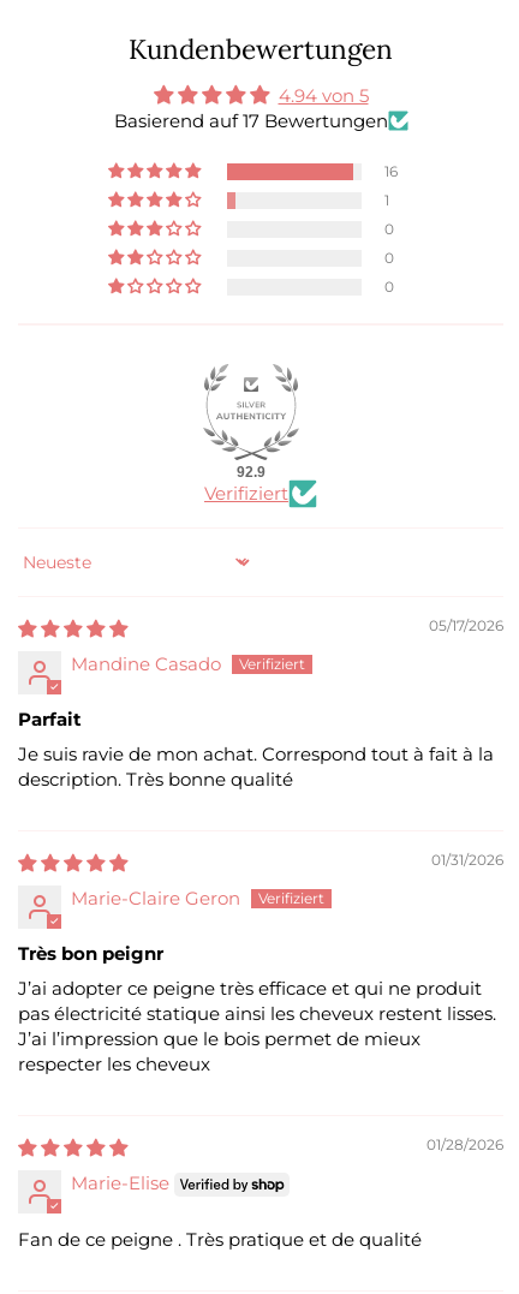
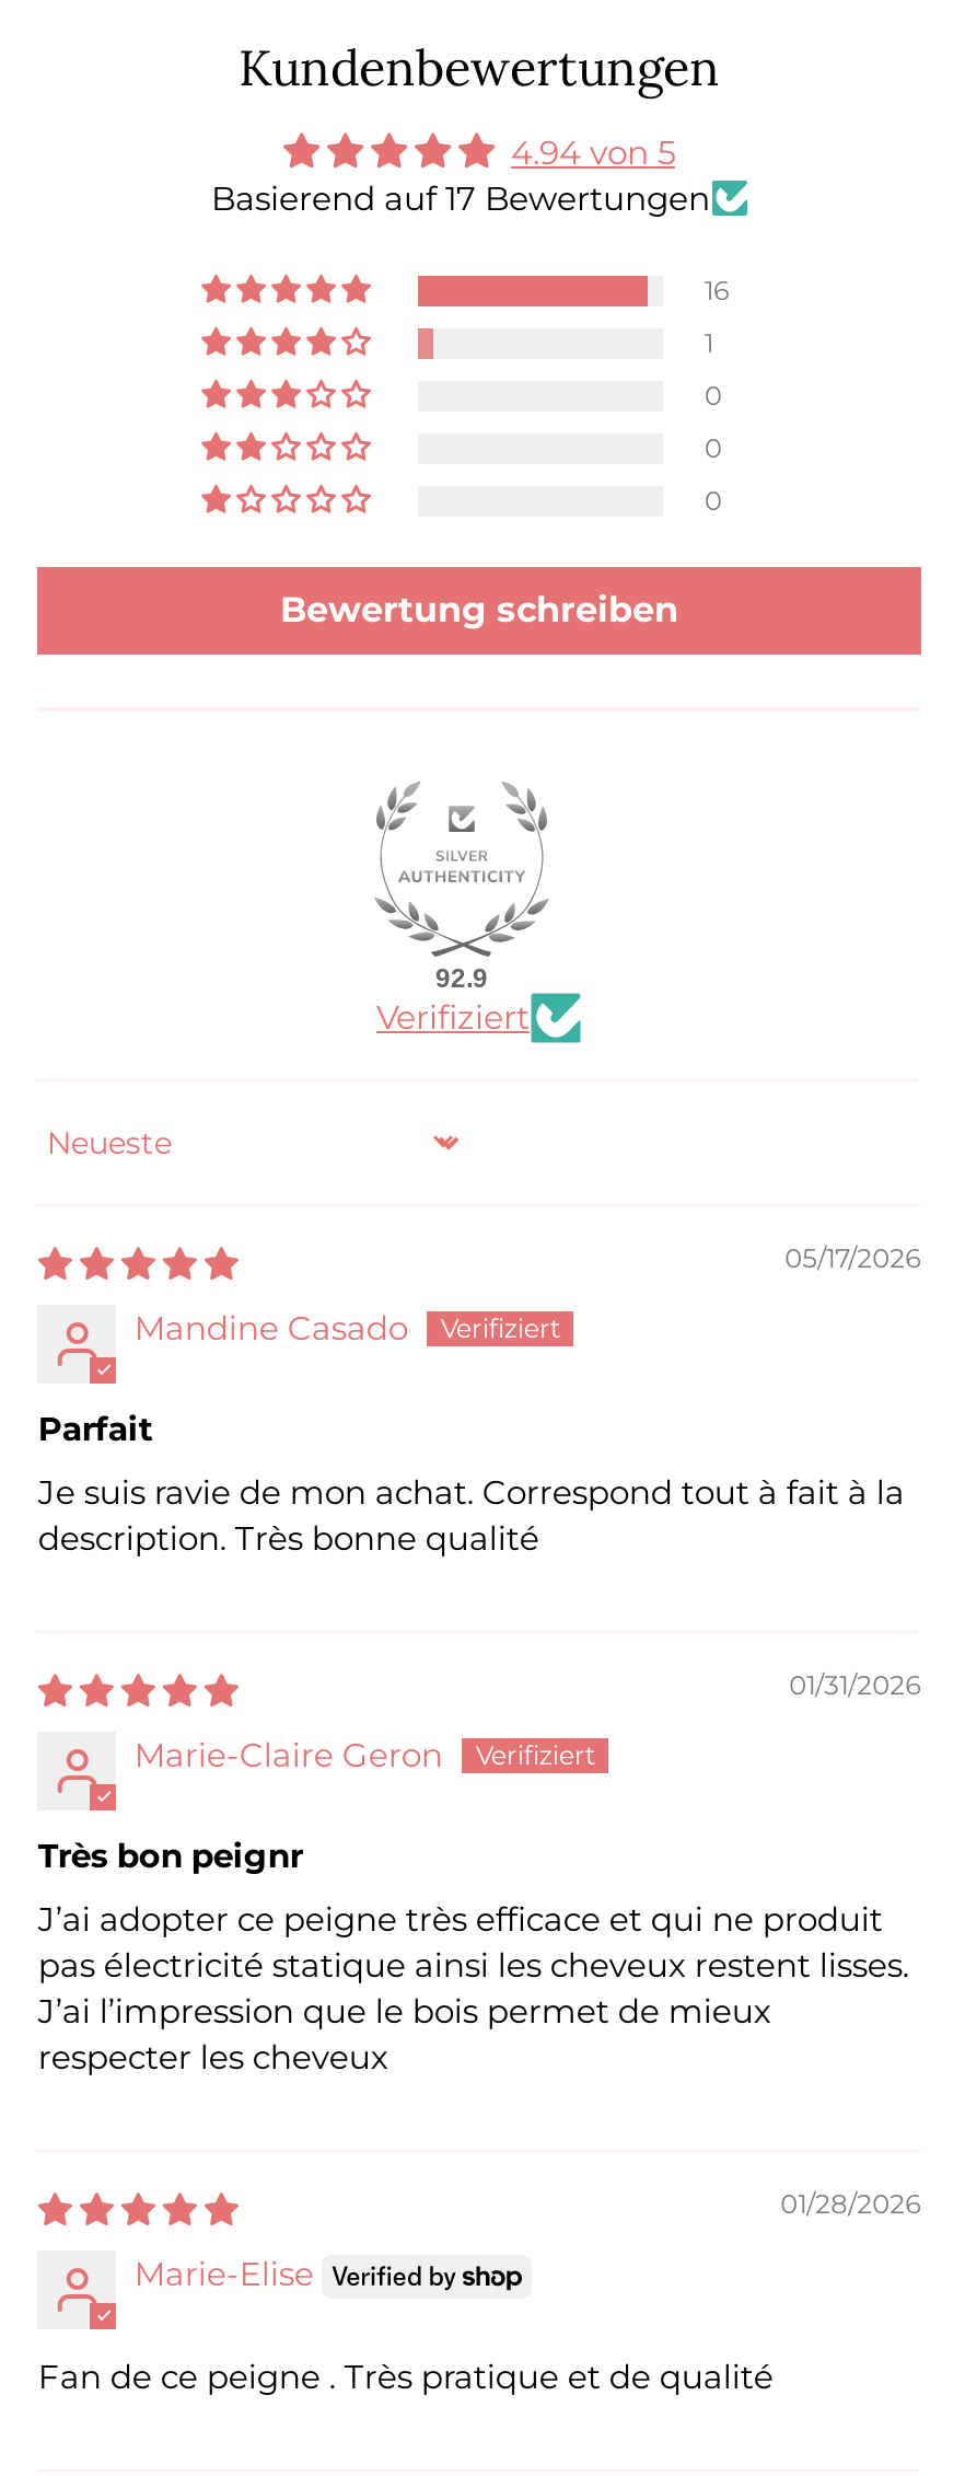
none -> [280,588,678,629] Bewertung schreiben

